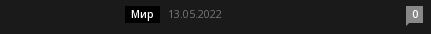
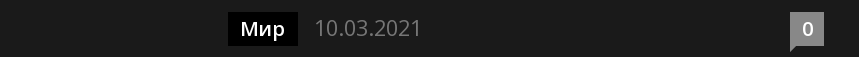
[131,6,222,21] Мир 13.05.2022 -> [240,12,422,42] Мир 10.03.2021

